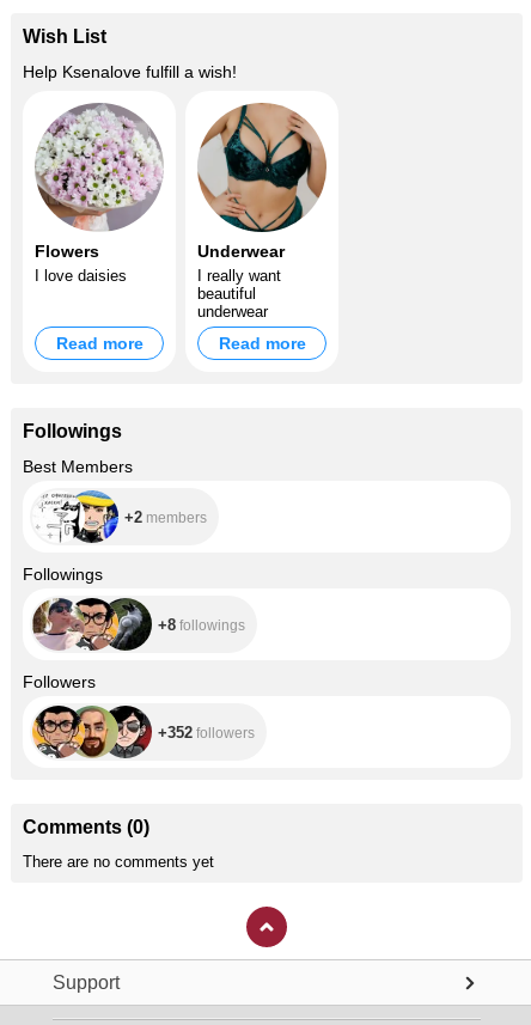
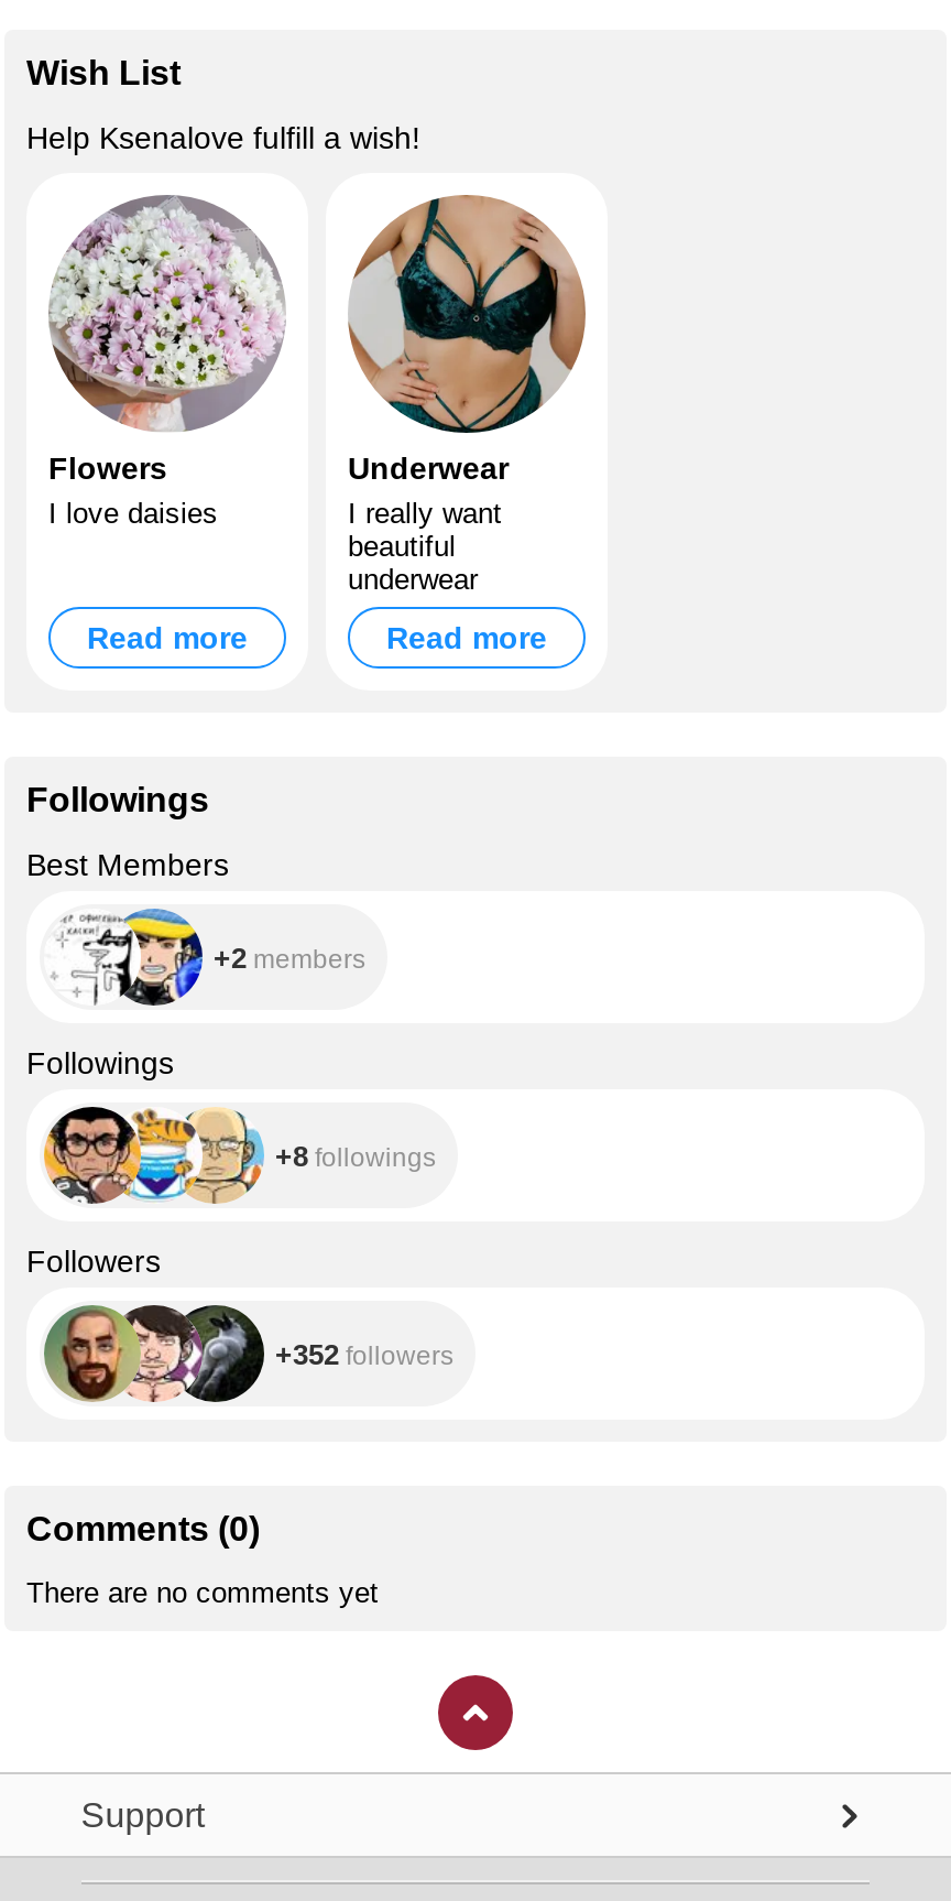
[31,597,153,652] [image] -> [42,1107,264,1206] [image]
[31,704,153,758] [image] -> [42,1303,266,1402] [image]

